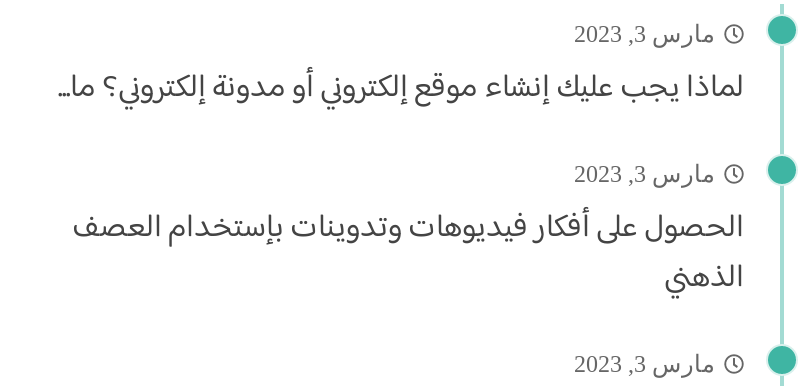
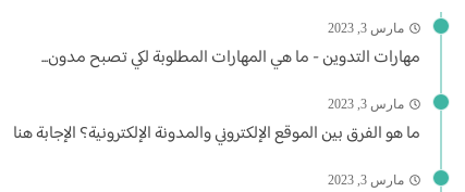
[58,62,744,116] لماذا يجب عليك إنشاء موقع إلكتروني أو مدونة إلكتروني؟ ما... -> [41,44,420,73] مهارات التدوين - ما هي المهارات المطلوبة لكي تصبح مدون...
[72,202,744,306] الحصول على أفكار فيديوهات وتدوينات بإستخدام العصف | الذهني -> [13,120,420,149] ما هو الفرق بين الموقع الإلكتروني والمدونة الإلكترونية؟ الإجابة هنا

